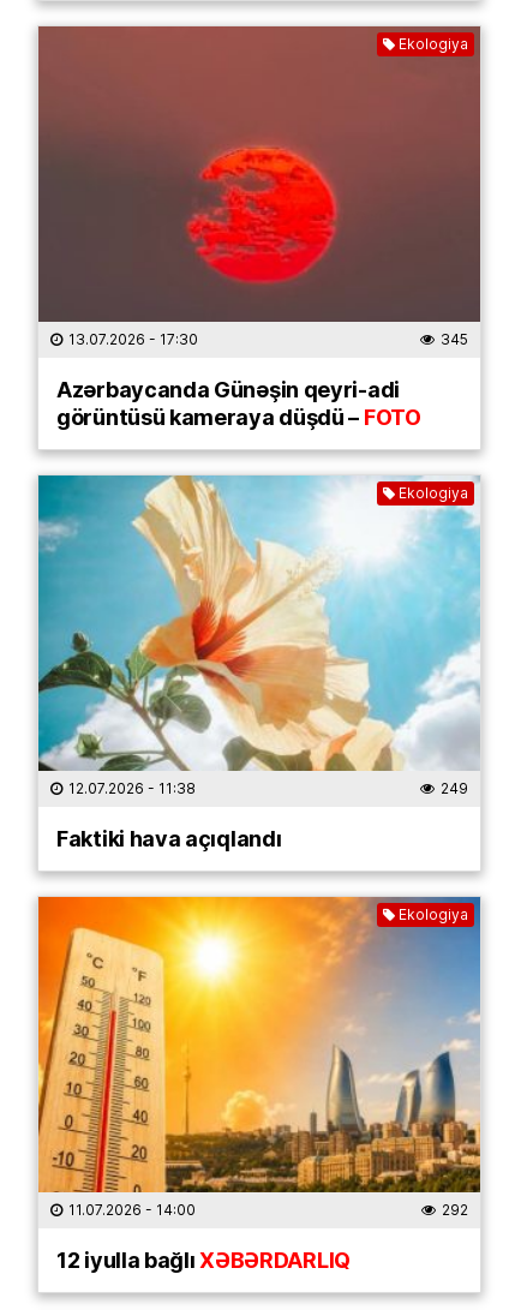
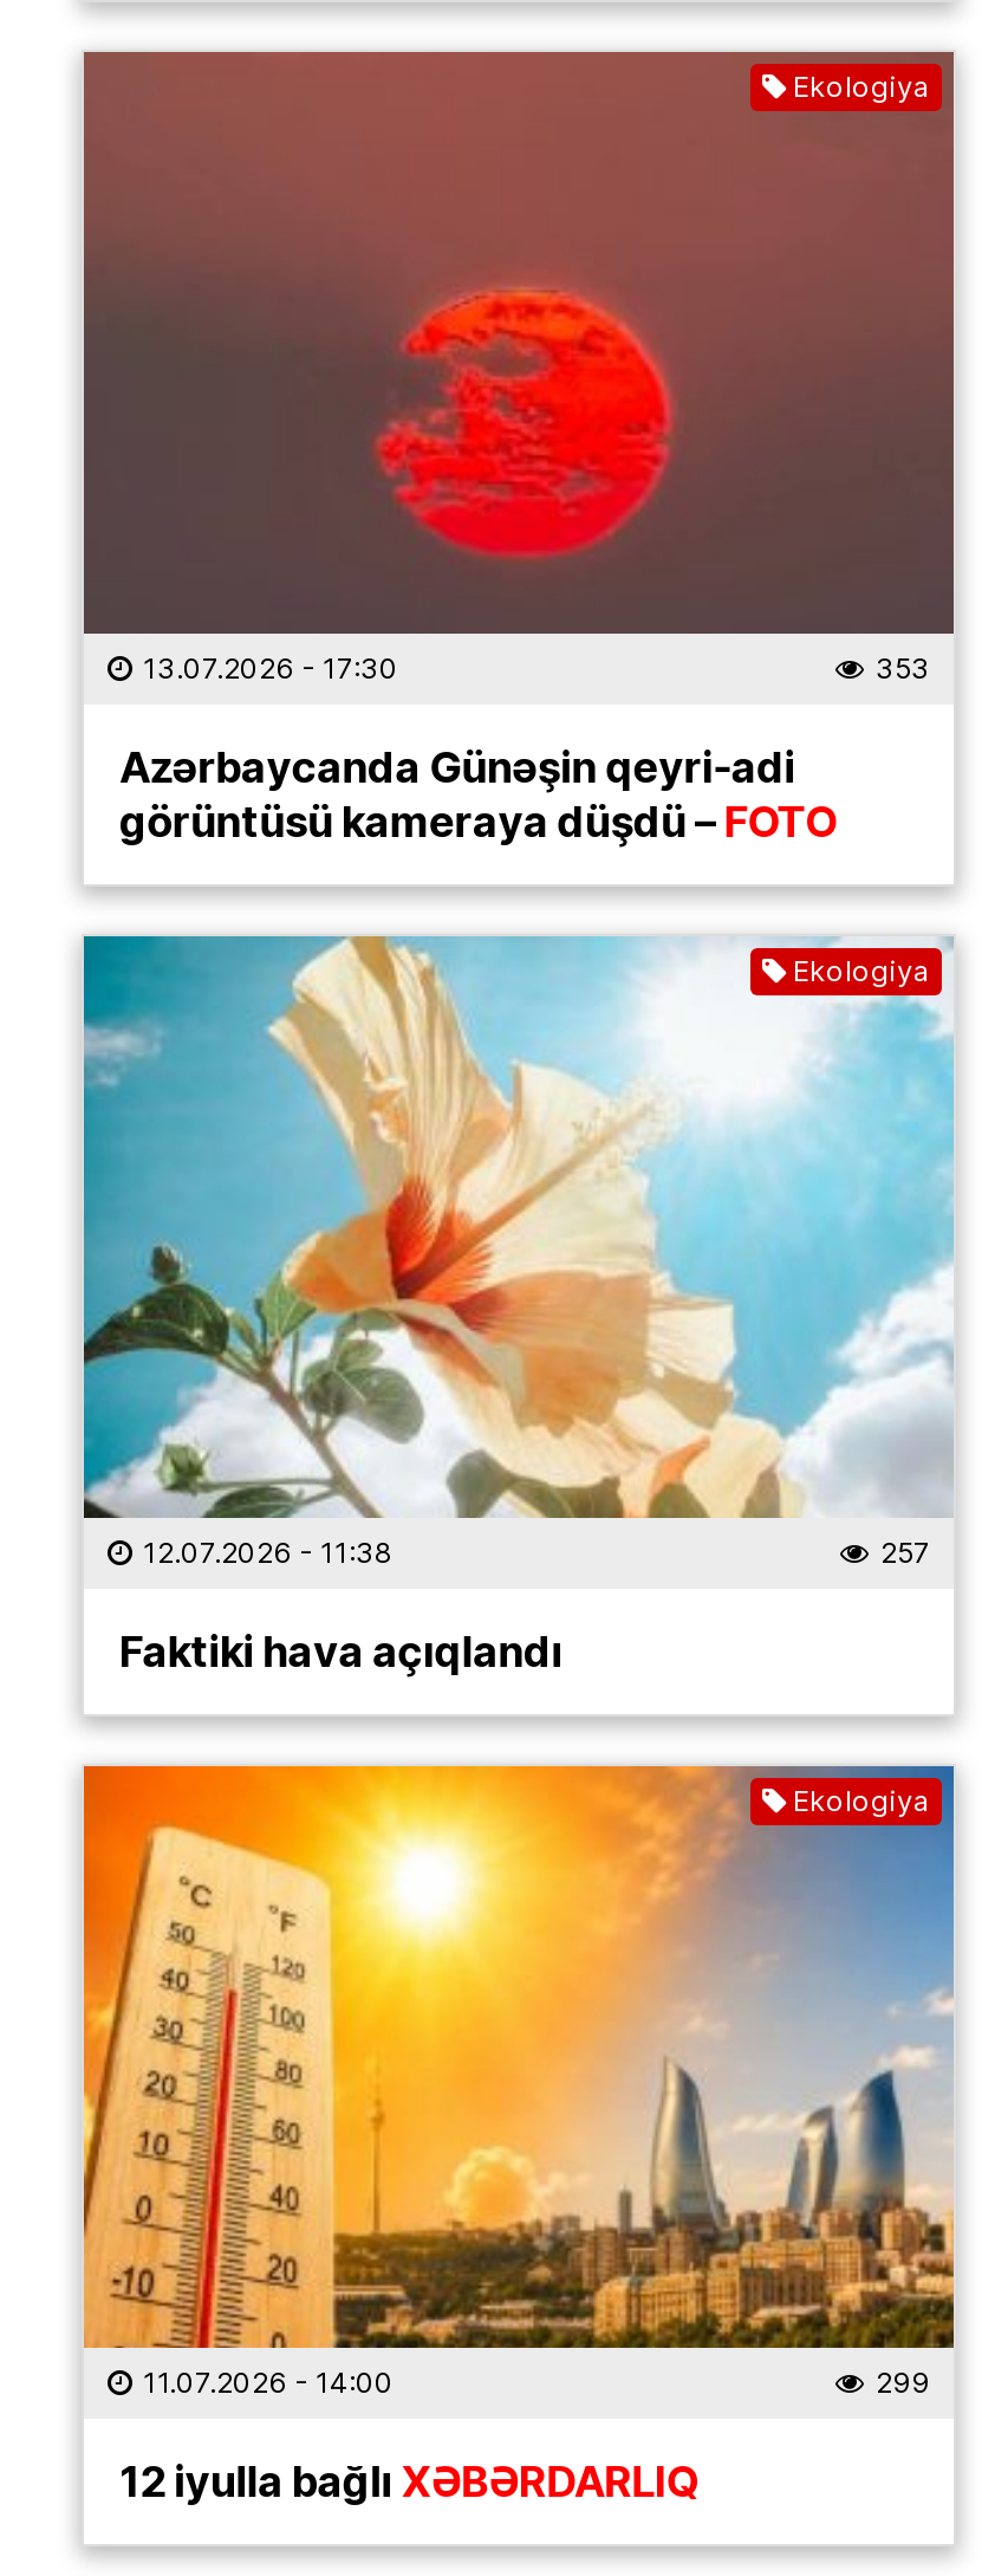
[441,329,468,350] 345 -> [876,648,930,688] 353
[441,778,468,799] 249 -> [880,1532,930,1573] 257
[442,1200,468,1220] 292 -> [876,2362,930,2402] 299

